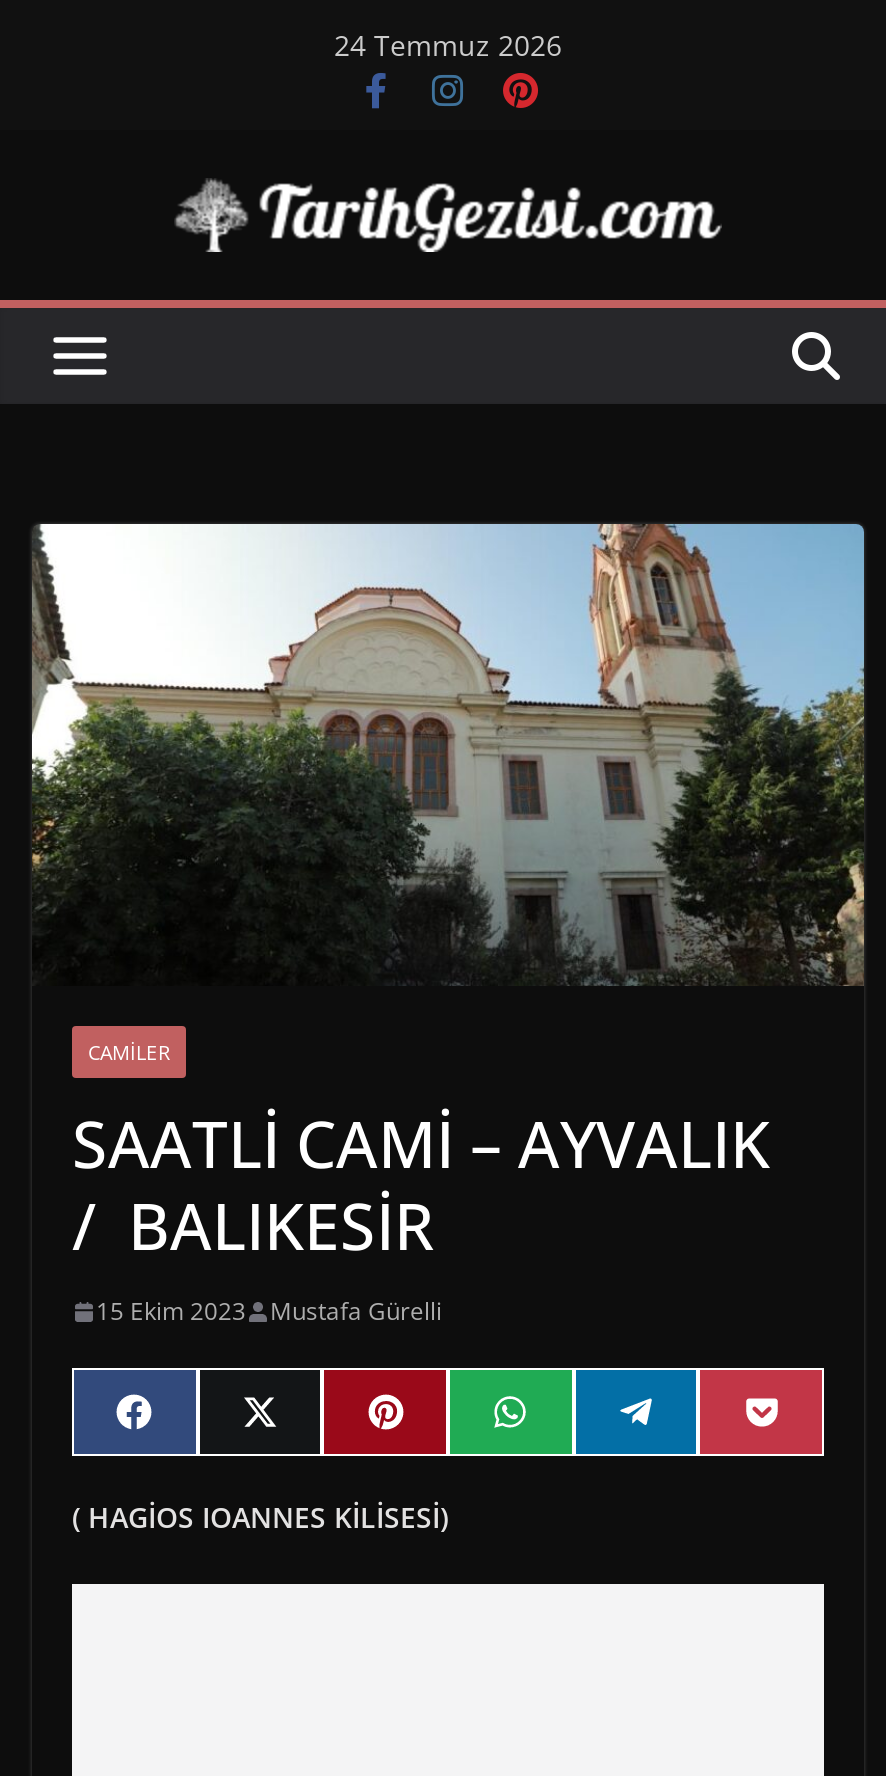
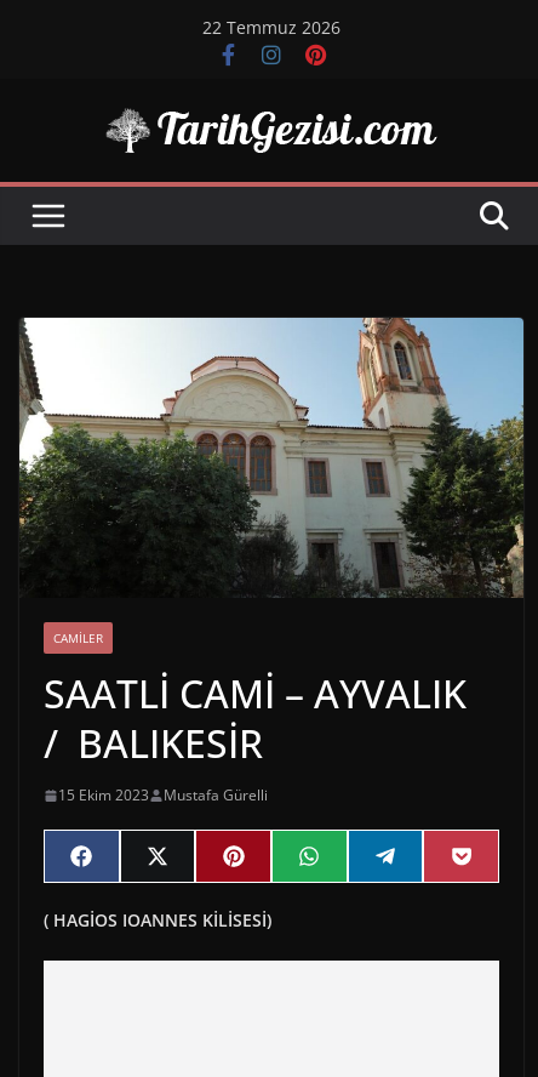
[334,26,562,64] 24 Temmuz 2026 -> [202,16,340,39] 22 Temmuz 2026

